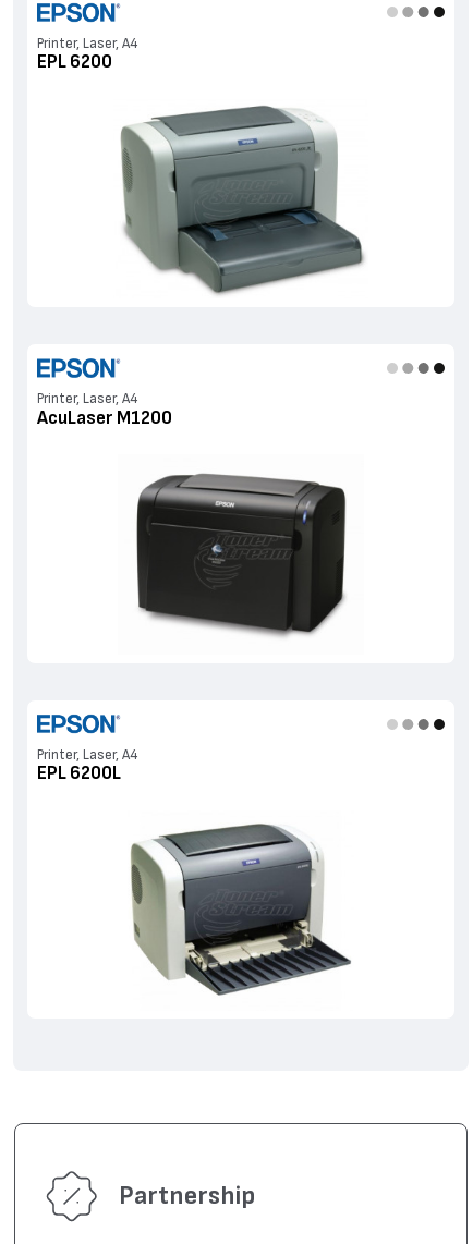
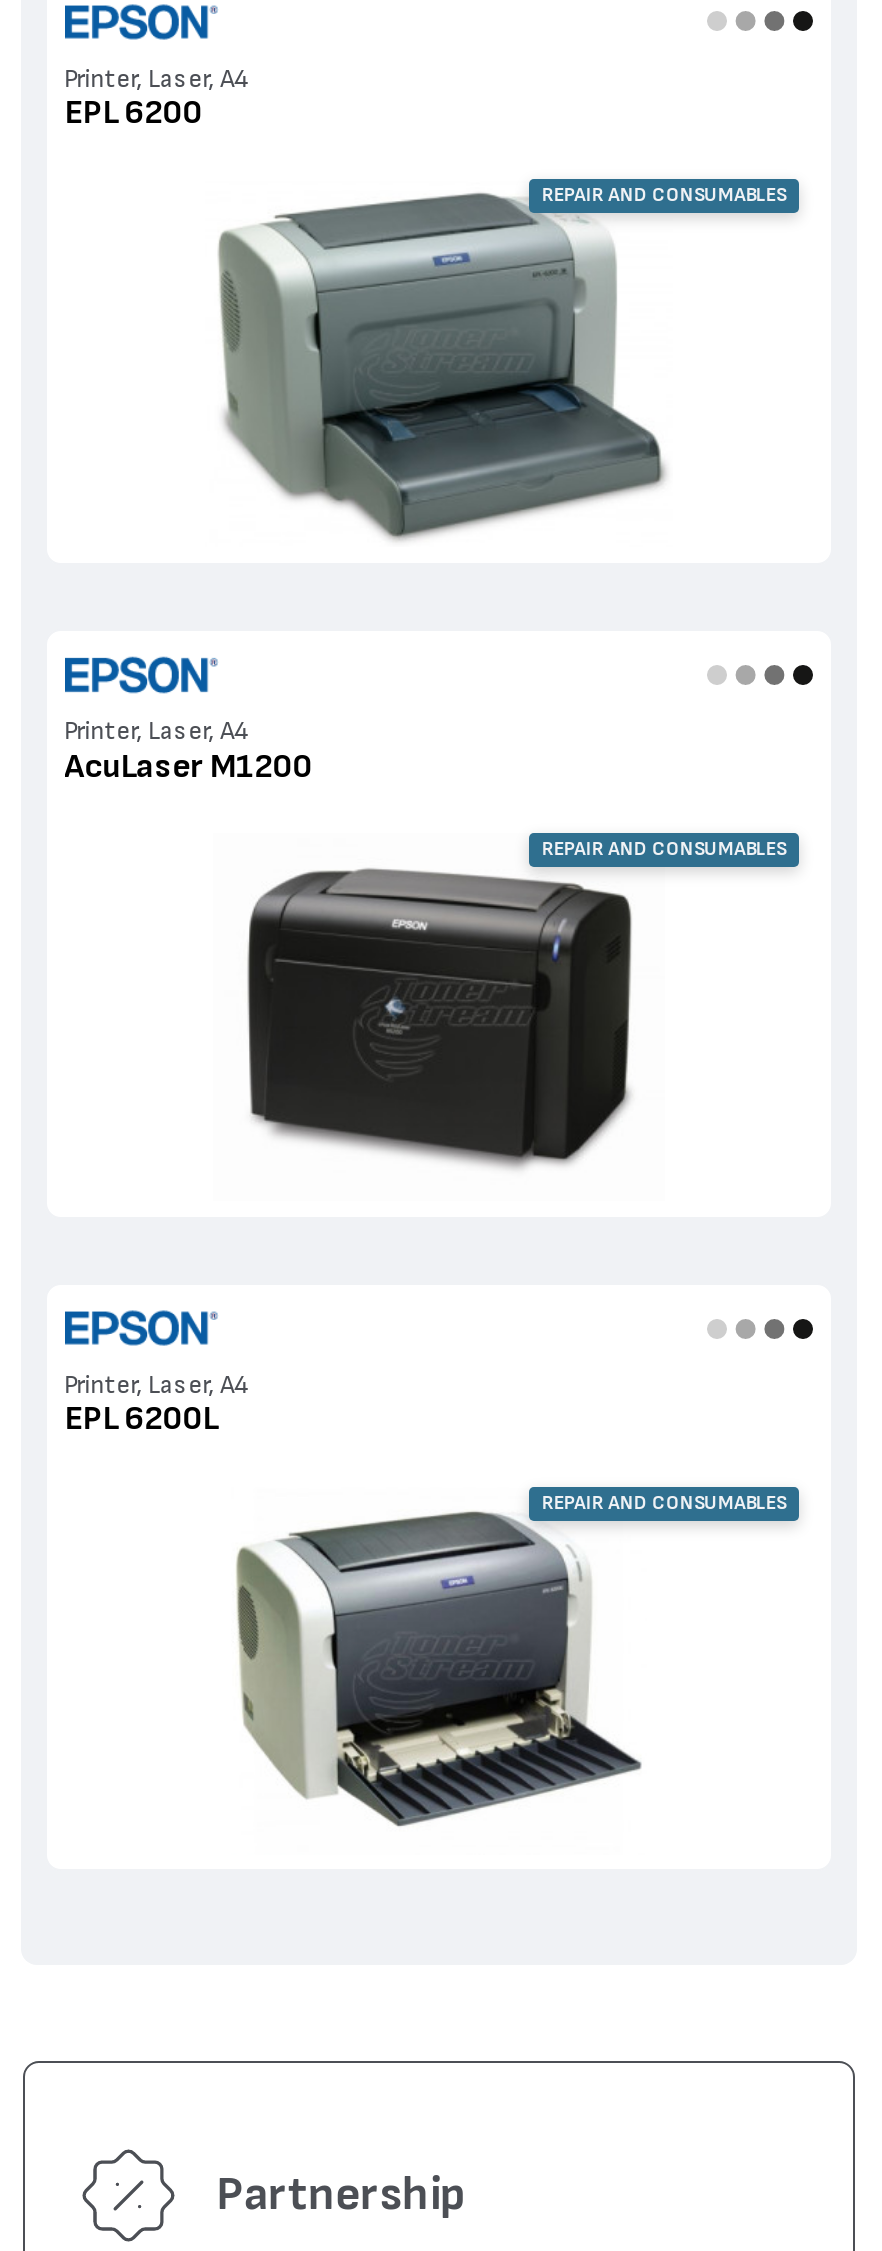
none -> [542,186,786,206] REPAIR AND CONSUMABLES
none -> [542,839,786,859] REPAIR AND CONSUMABLES
none -> [542,1493,786,1513] REPAIR AND CONSUMABLES

